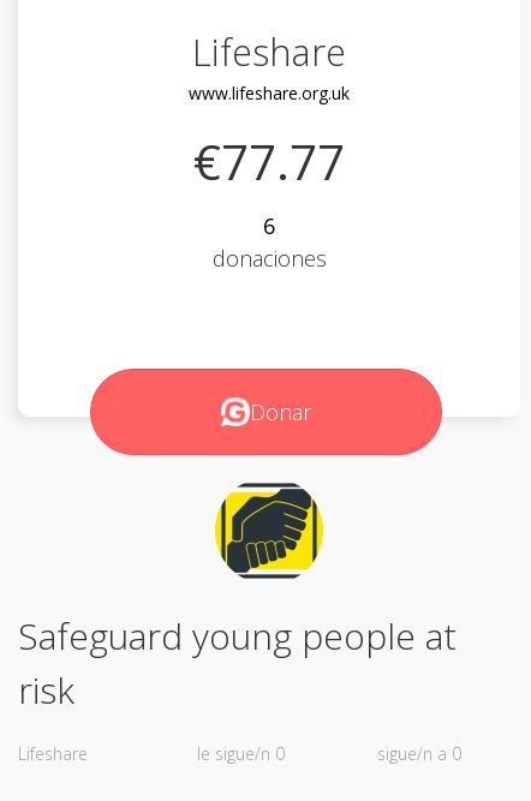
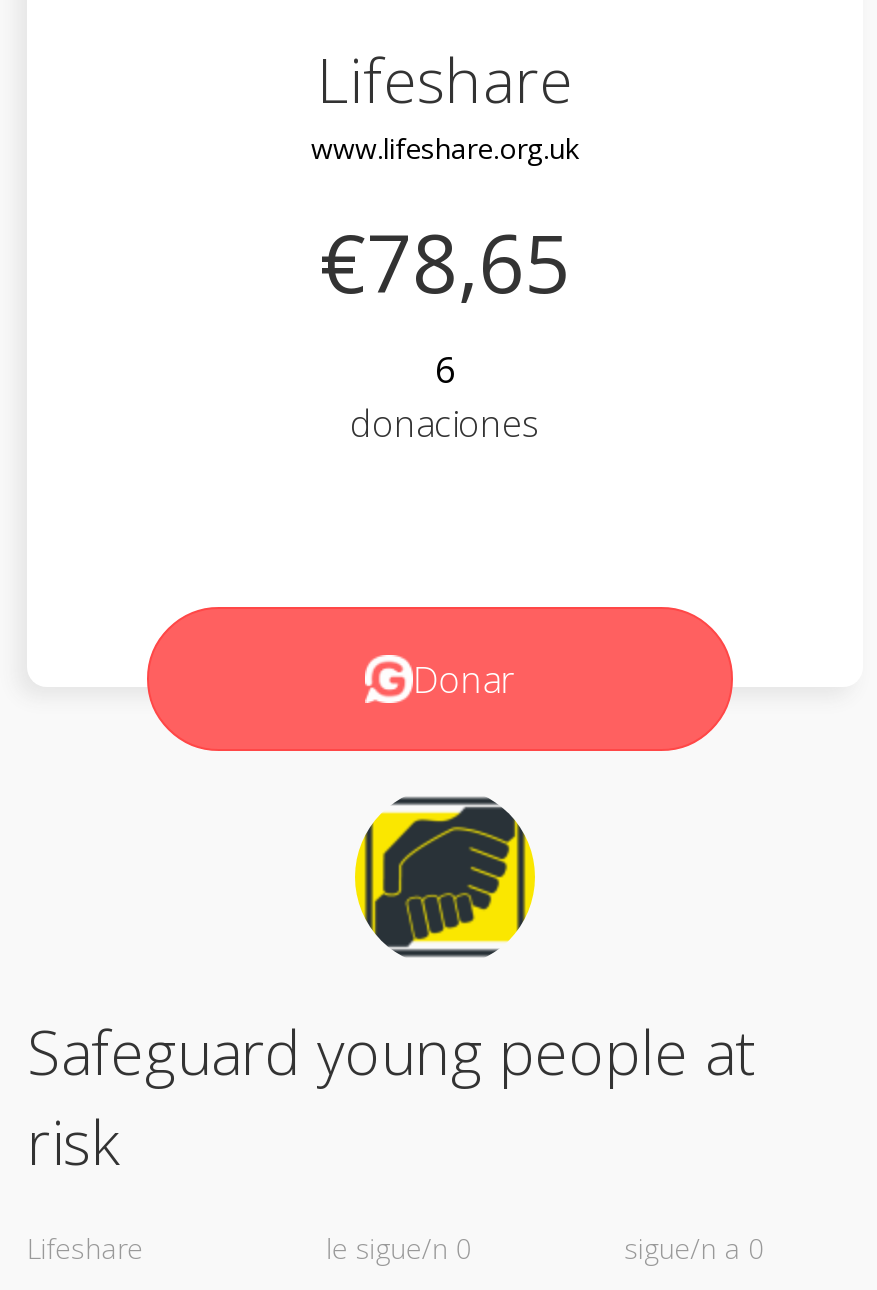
[193,128,345,195] €77.77 -> [320,207,570,317] €78,65

